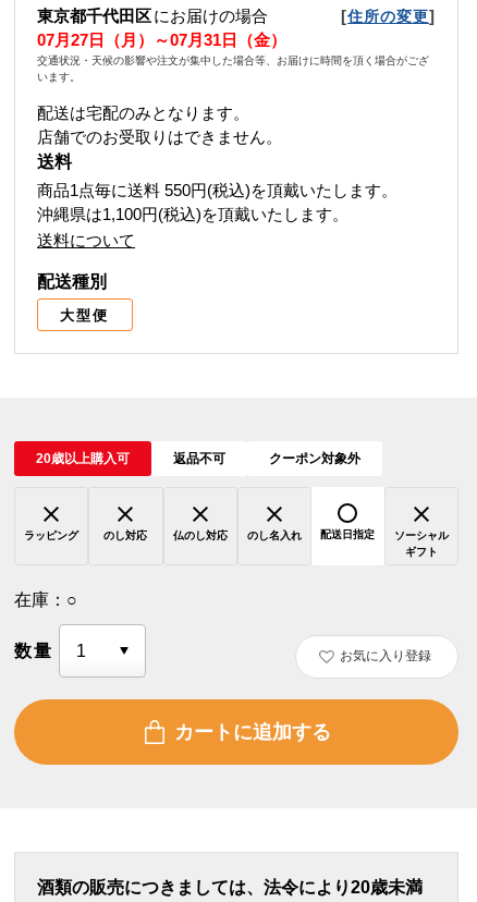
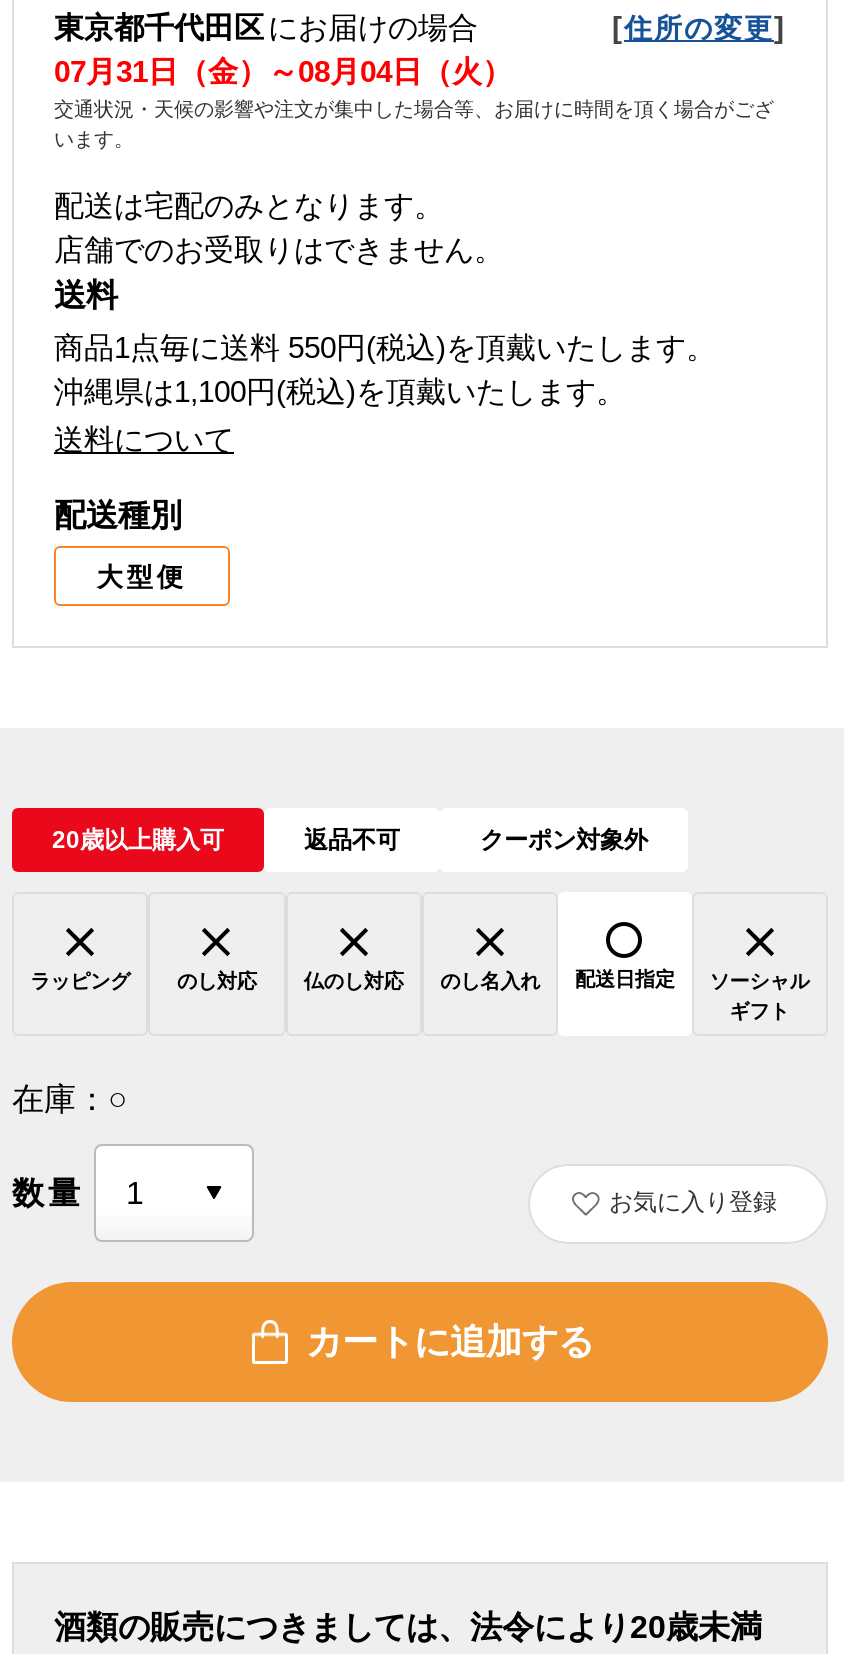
[37,31,286,49] 07月27日（月）～07月31日（金） -> [54,55,512,89] 07月31日（金）～08月04日（火）

